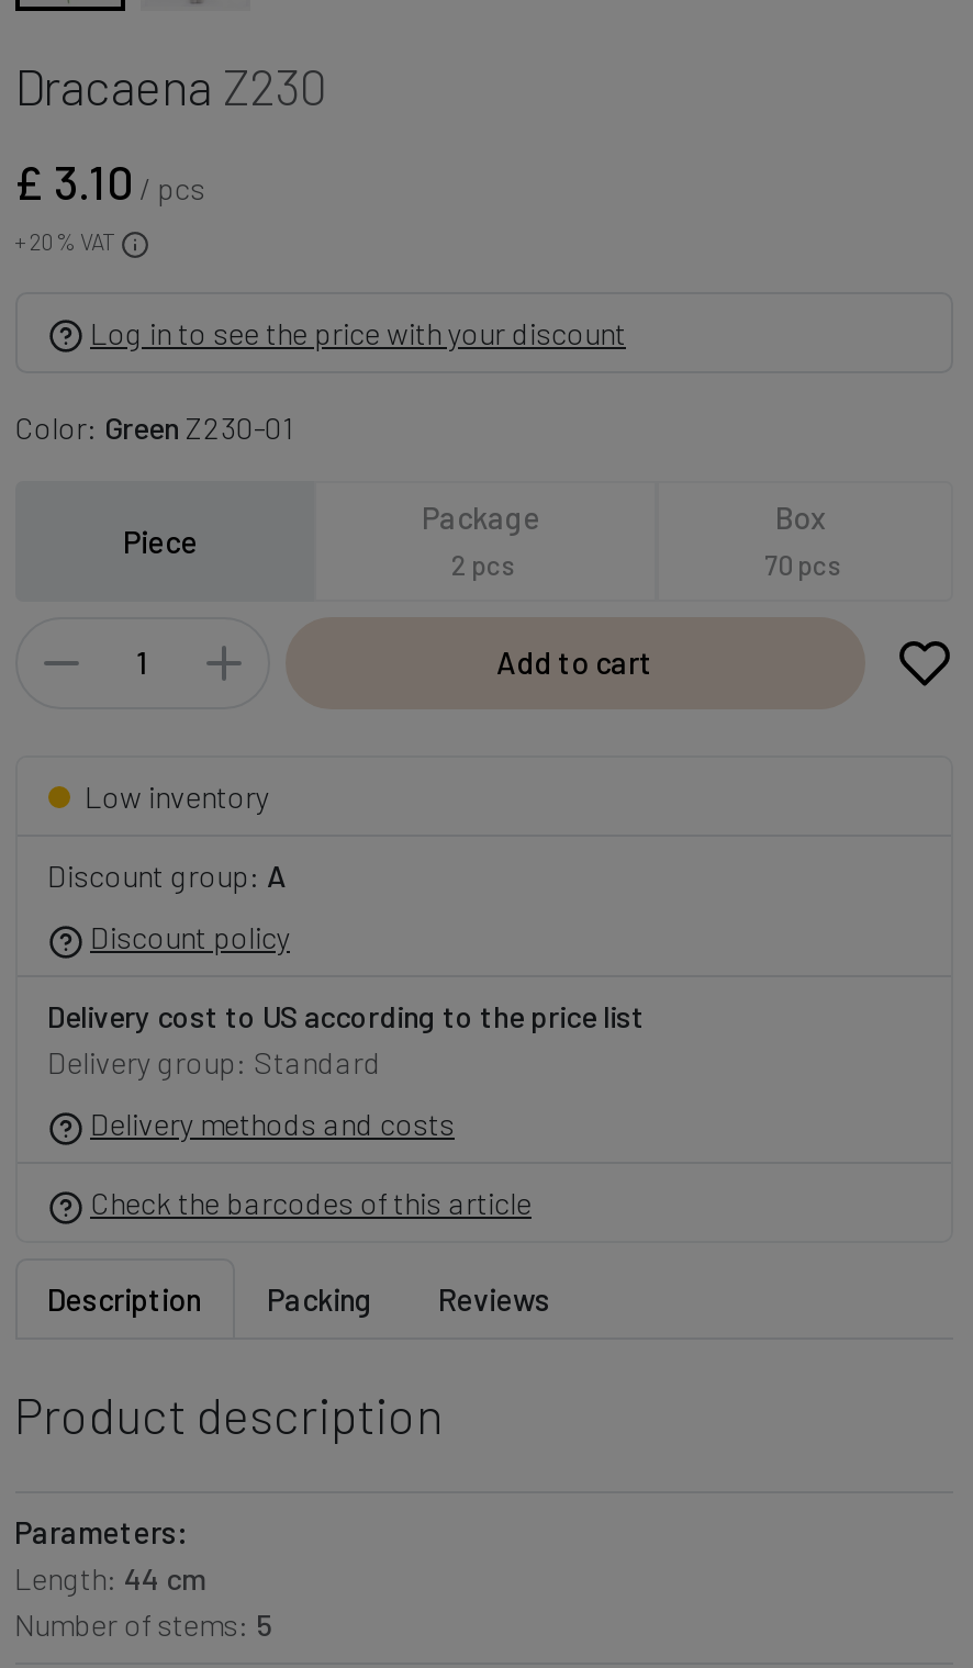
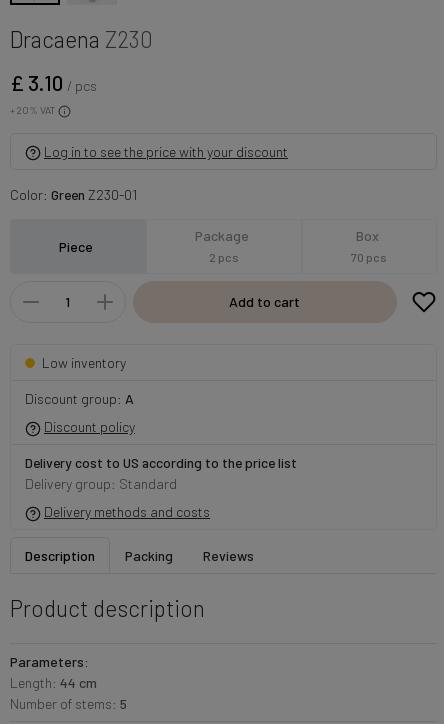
[90,1185,532,1222] Check the barcodes of this article -> none

